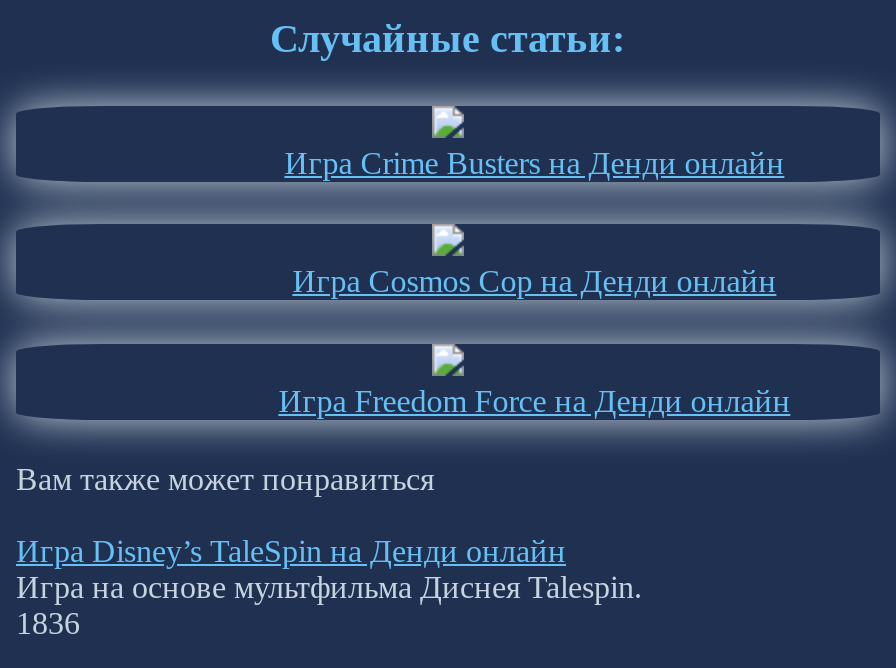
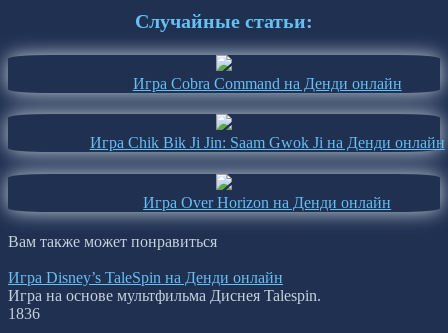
[284,145,784,179] Игра Crime Busters на Денди онлайн -> [133,75,402,92] Игра Cobra Command на Денди онлайн
[292,265,776,299] Игра Cosmos Cop на Денди онлайн -> [90,134,445,151] Игра Chik Bik Ji Jin: Saam Gwok Ji на Денди онлайн
[278,384,790,418] Игра Freedom Force на Денди онлайн -> [143,194,391,211] Игра Over Horizon на Денди онлайн

